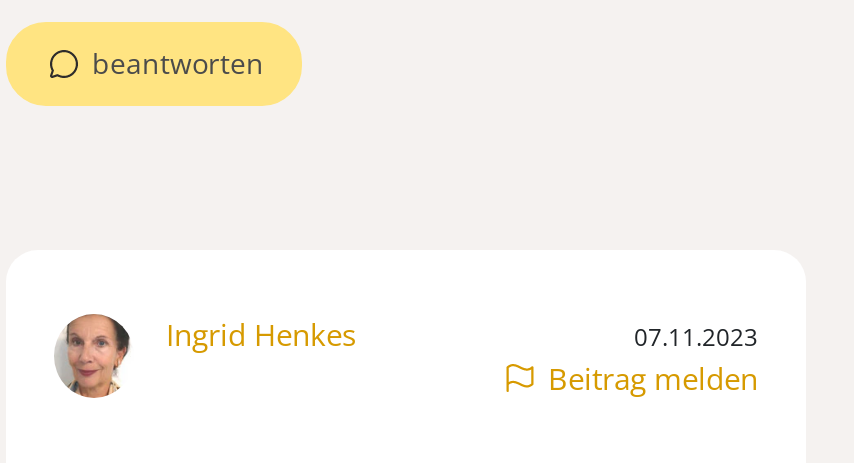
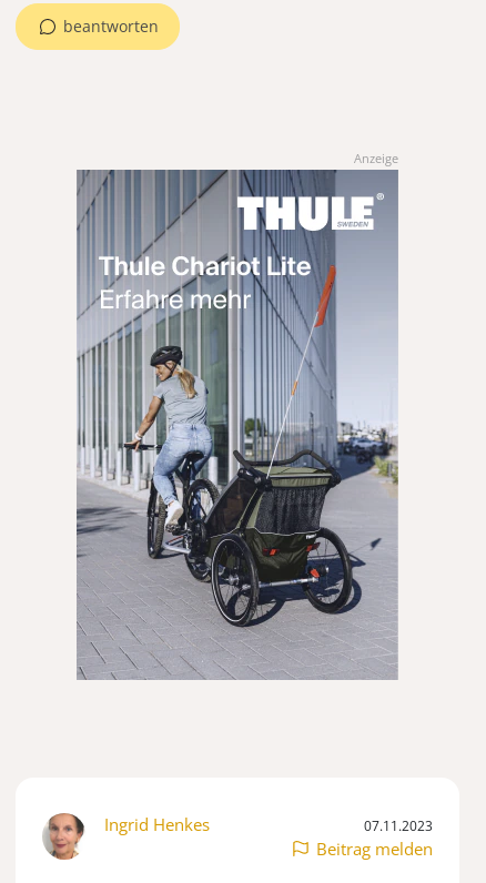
none -> [75,169,399,681] [image]
none -> [354,150,398,167] Anzeige

